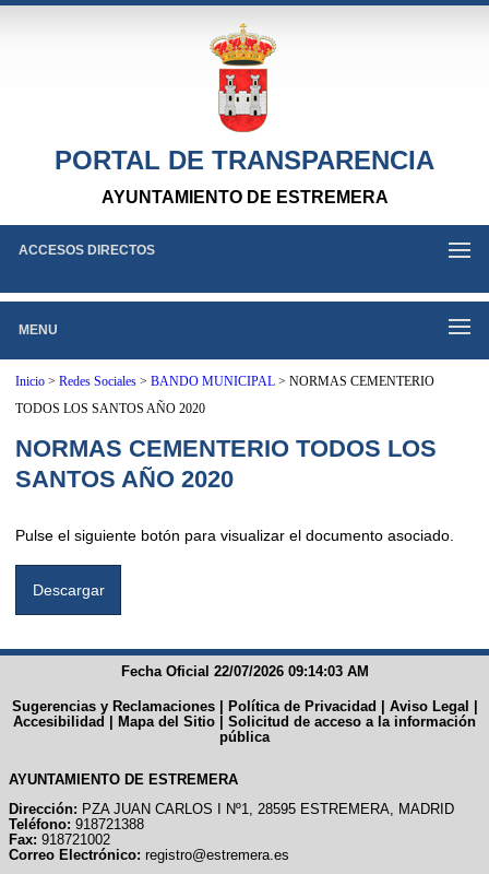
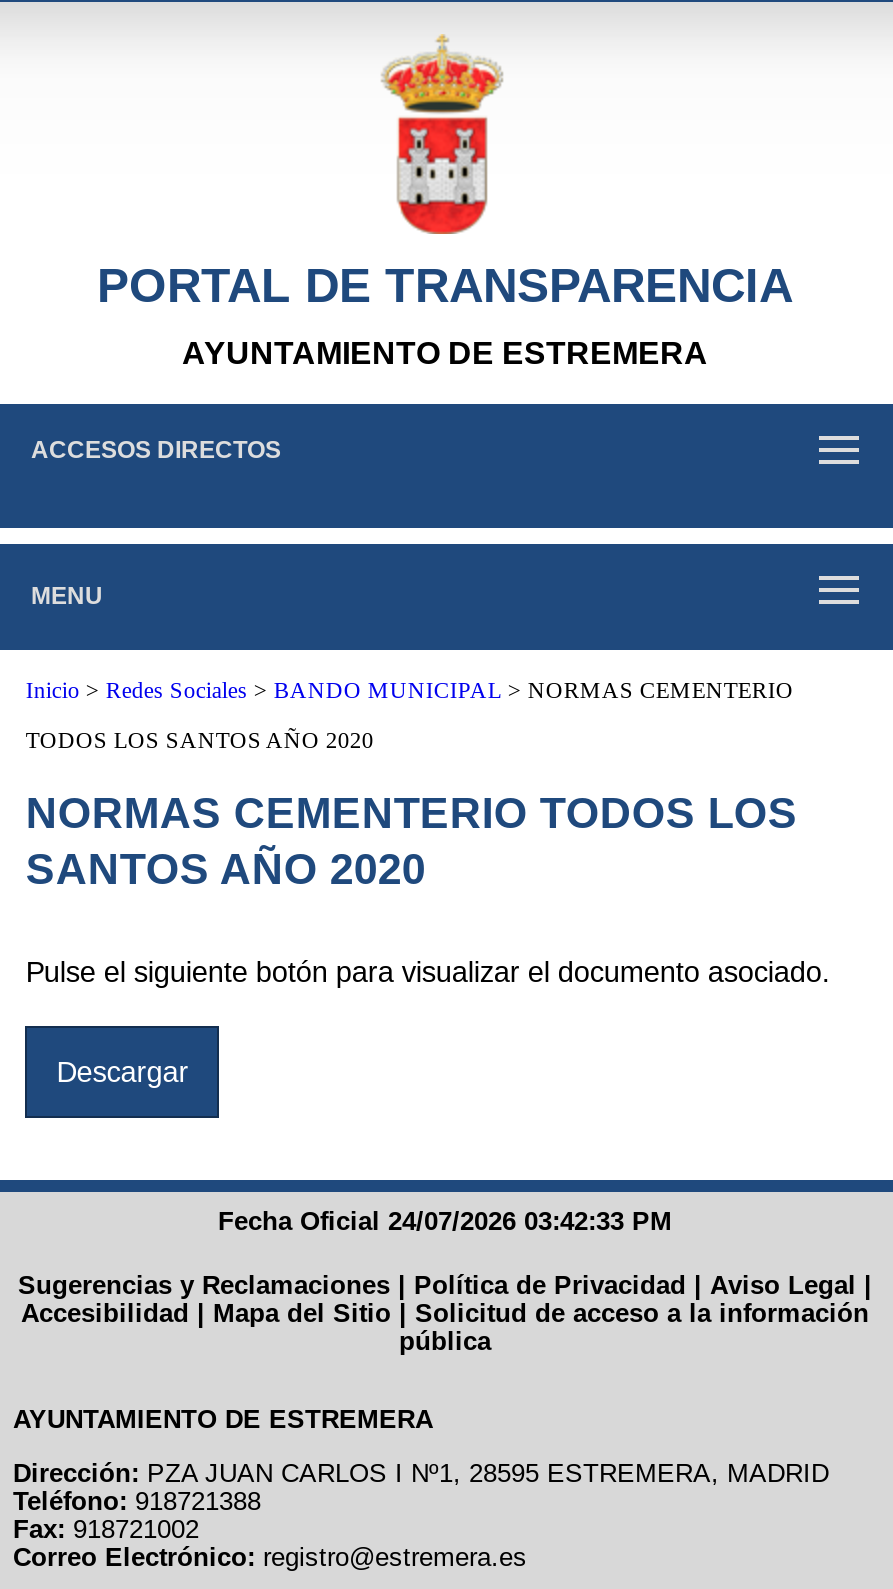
[121,663,368,679] Fecha Oficial 22/07/2026 09:14:03 AM -> [218,1205,672,1235] Fecha Oficial 24/07/2026 03:42:33 PM

